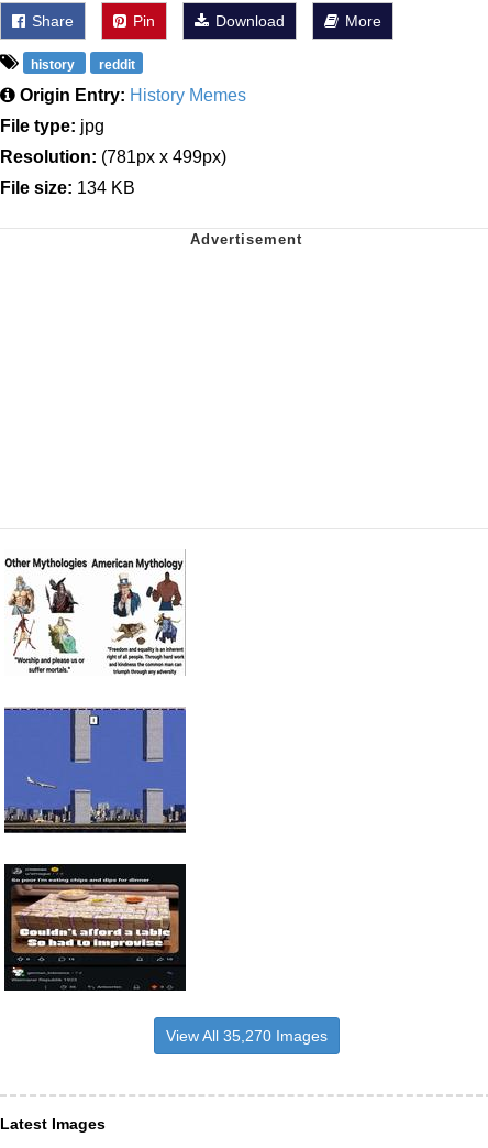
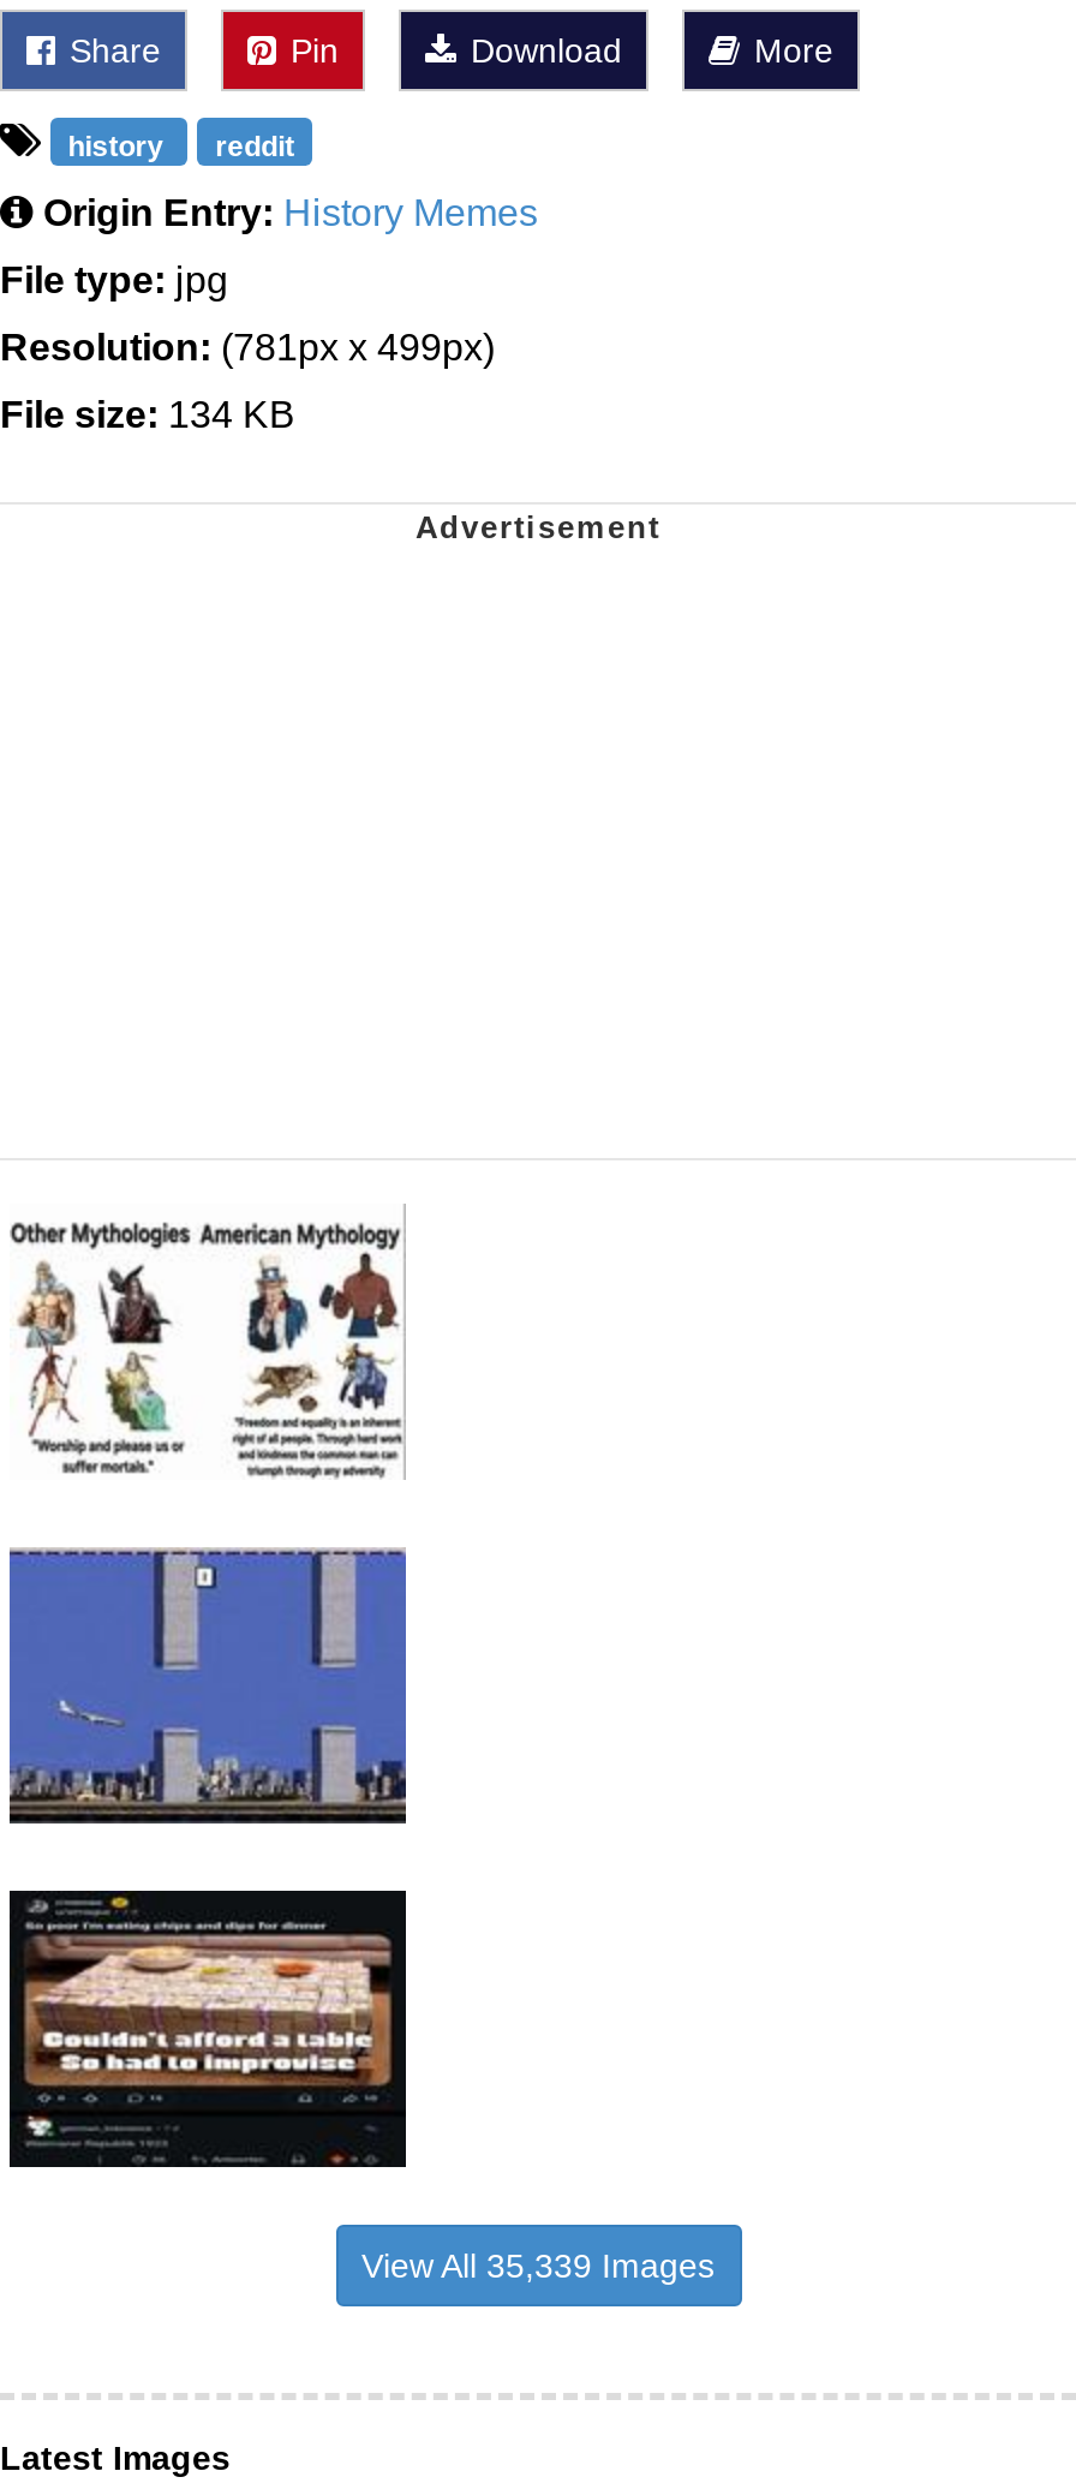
[165,1027,327,1044] View All 35,270 Images -> [361,2246,715,2285] View All 35,339 Images

